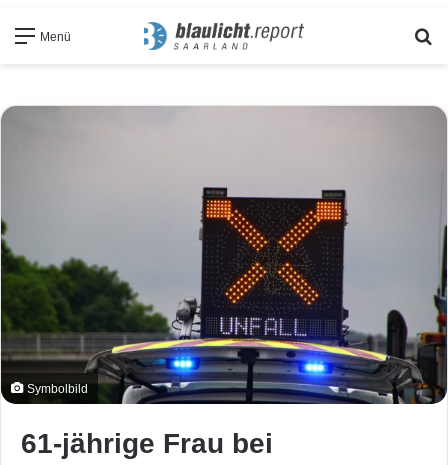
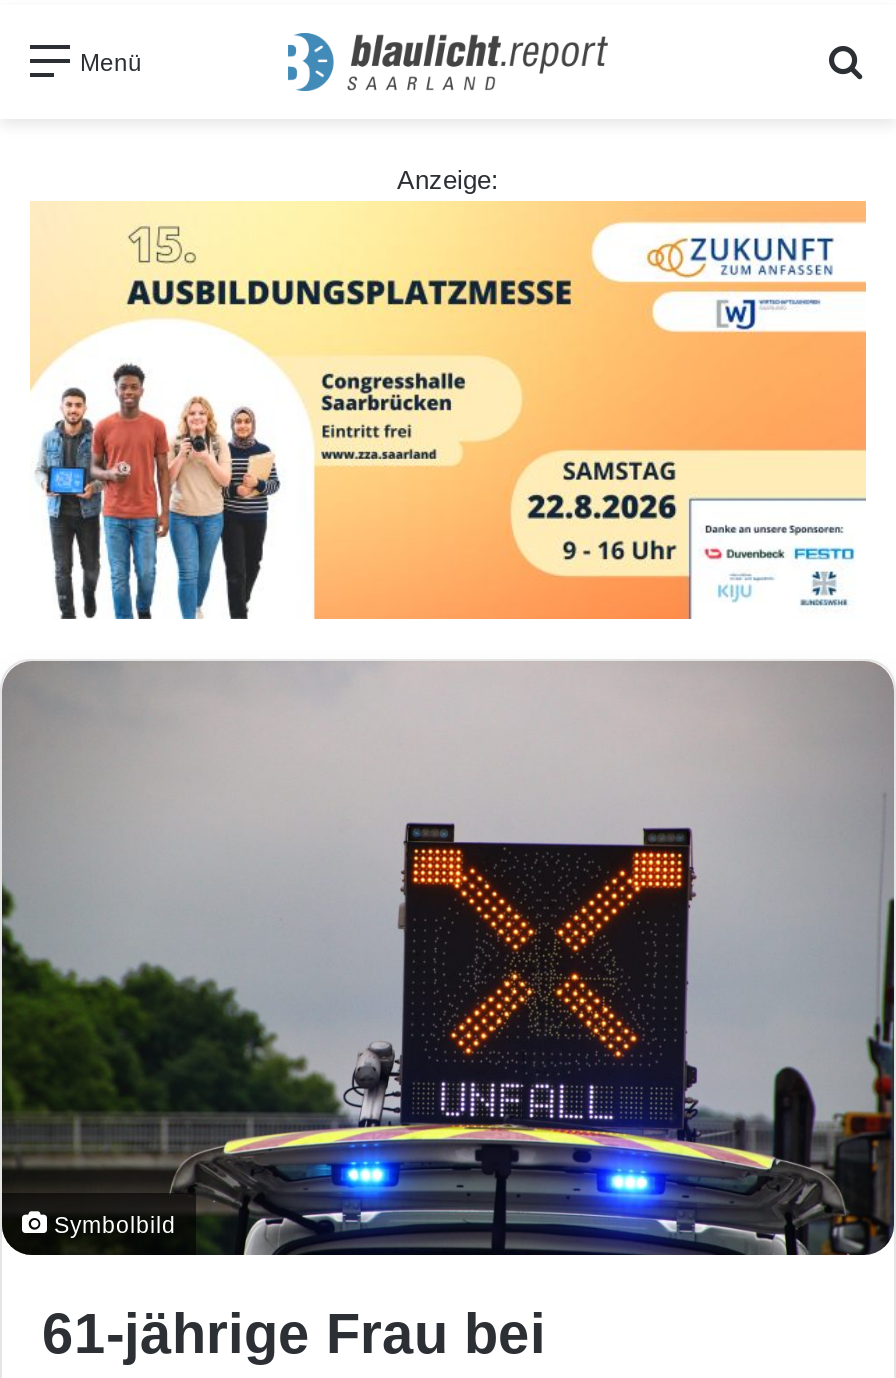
none -> [30,201,868,621] [image]
none -> [397,164,499,194] Anzeige:

